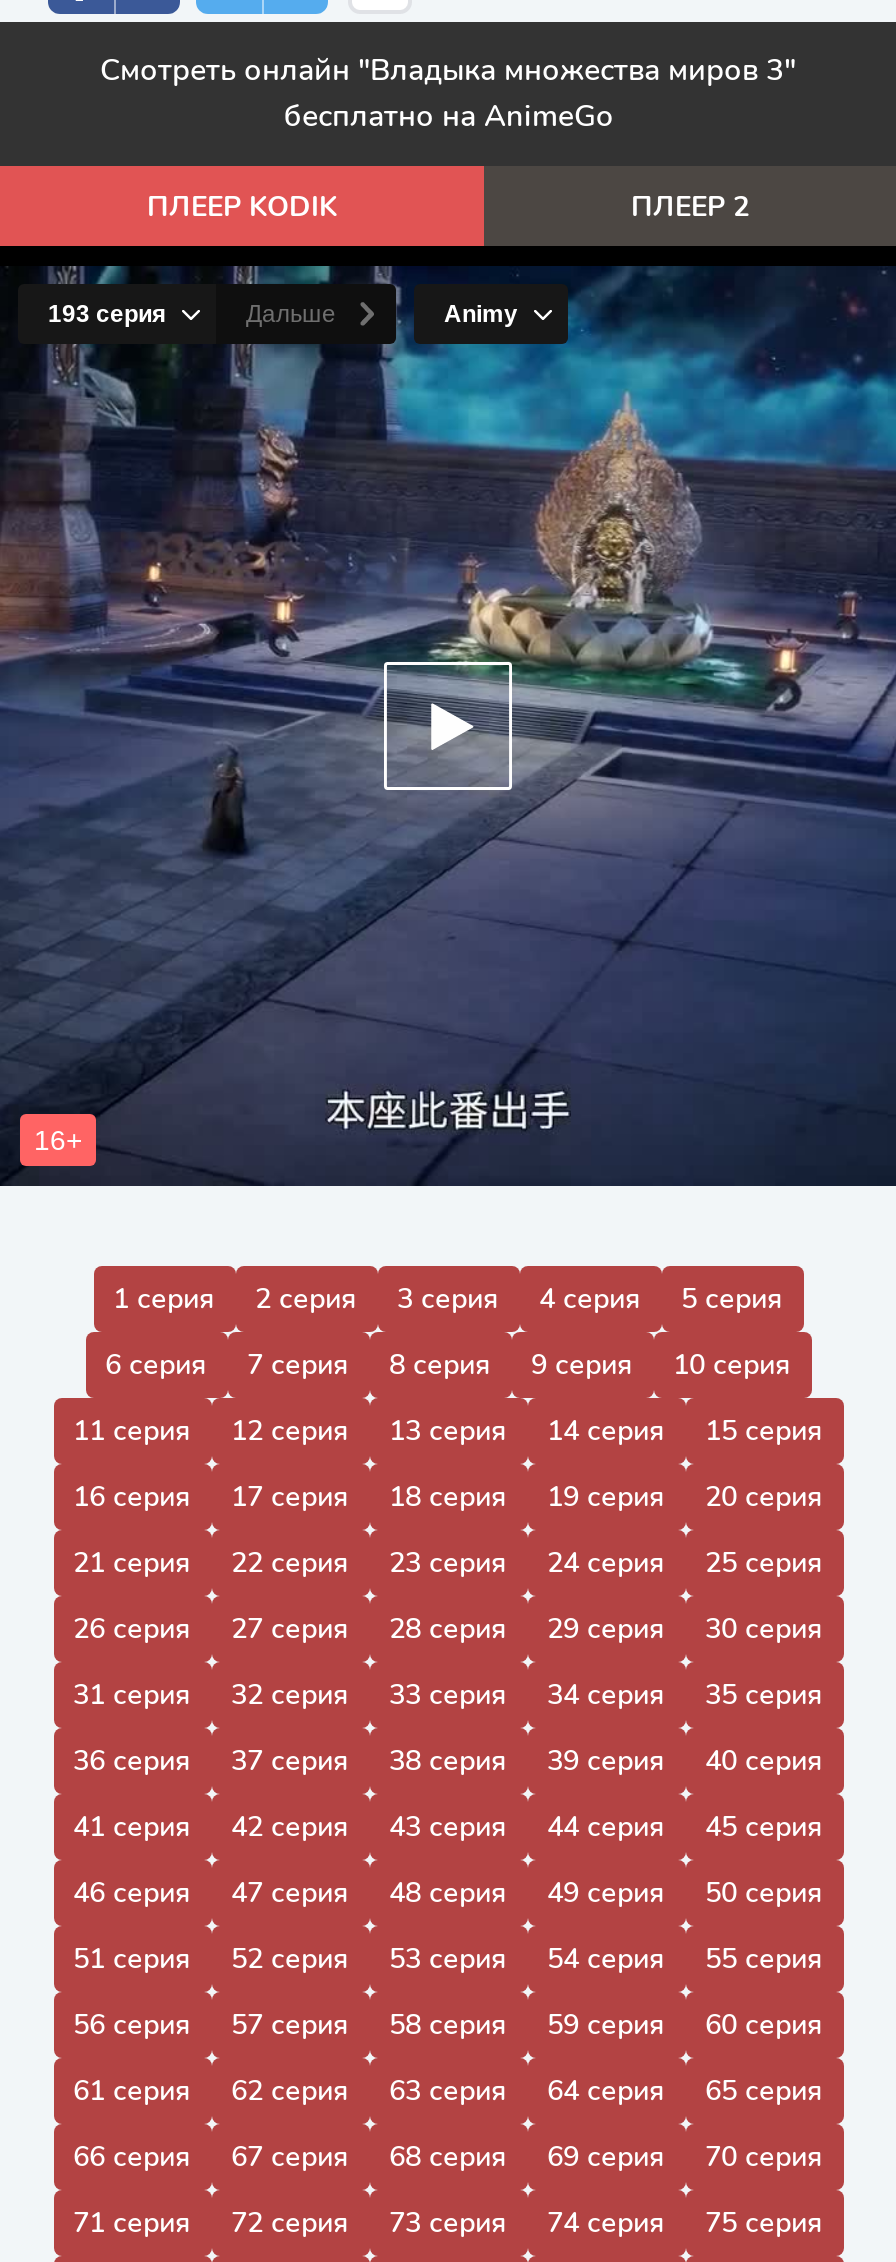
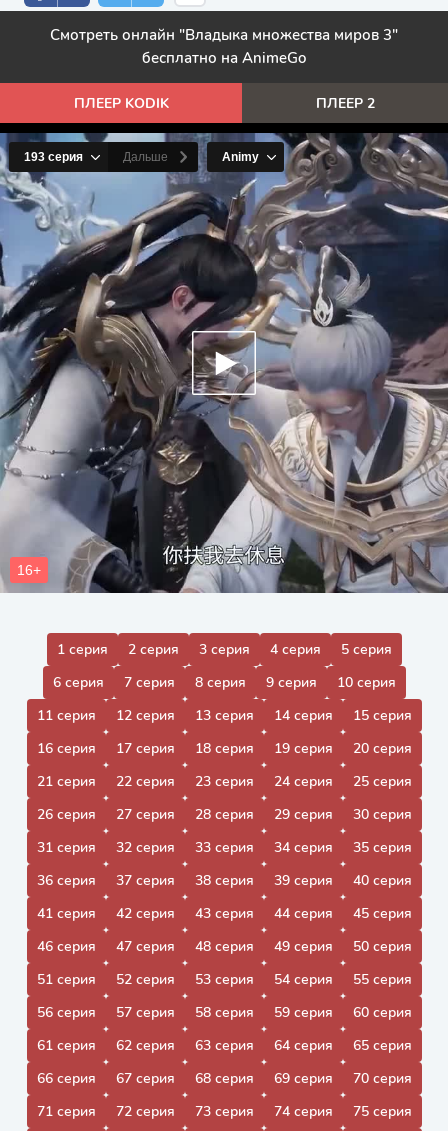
[6,266,890,1188] [image] -> [3,132,445,593] [image]

